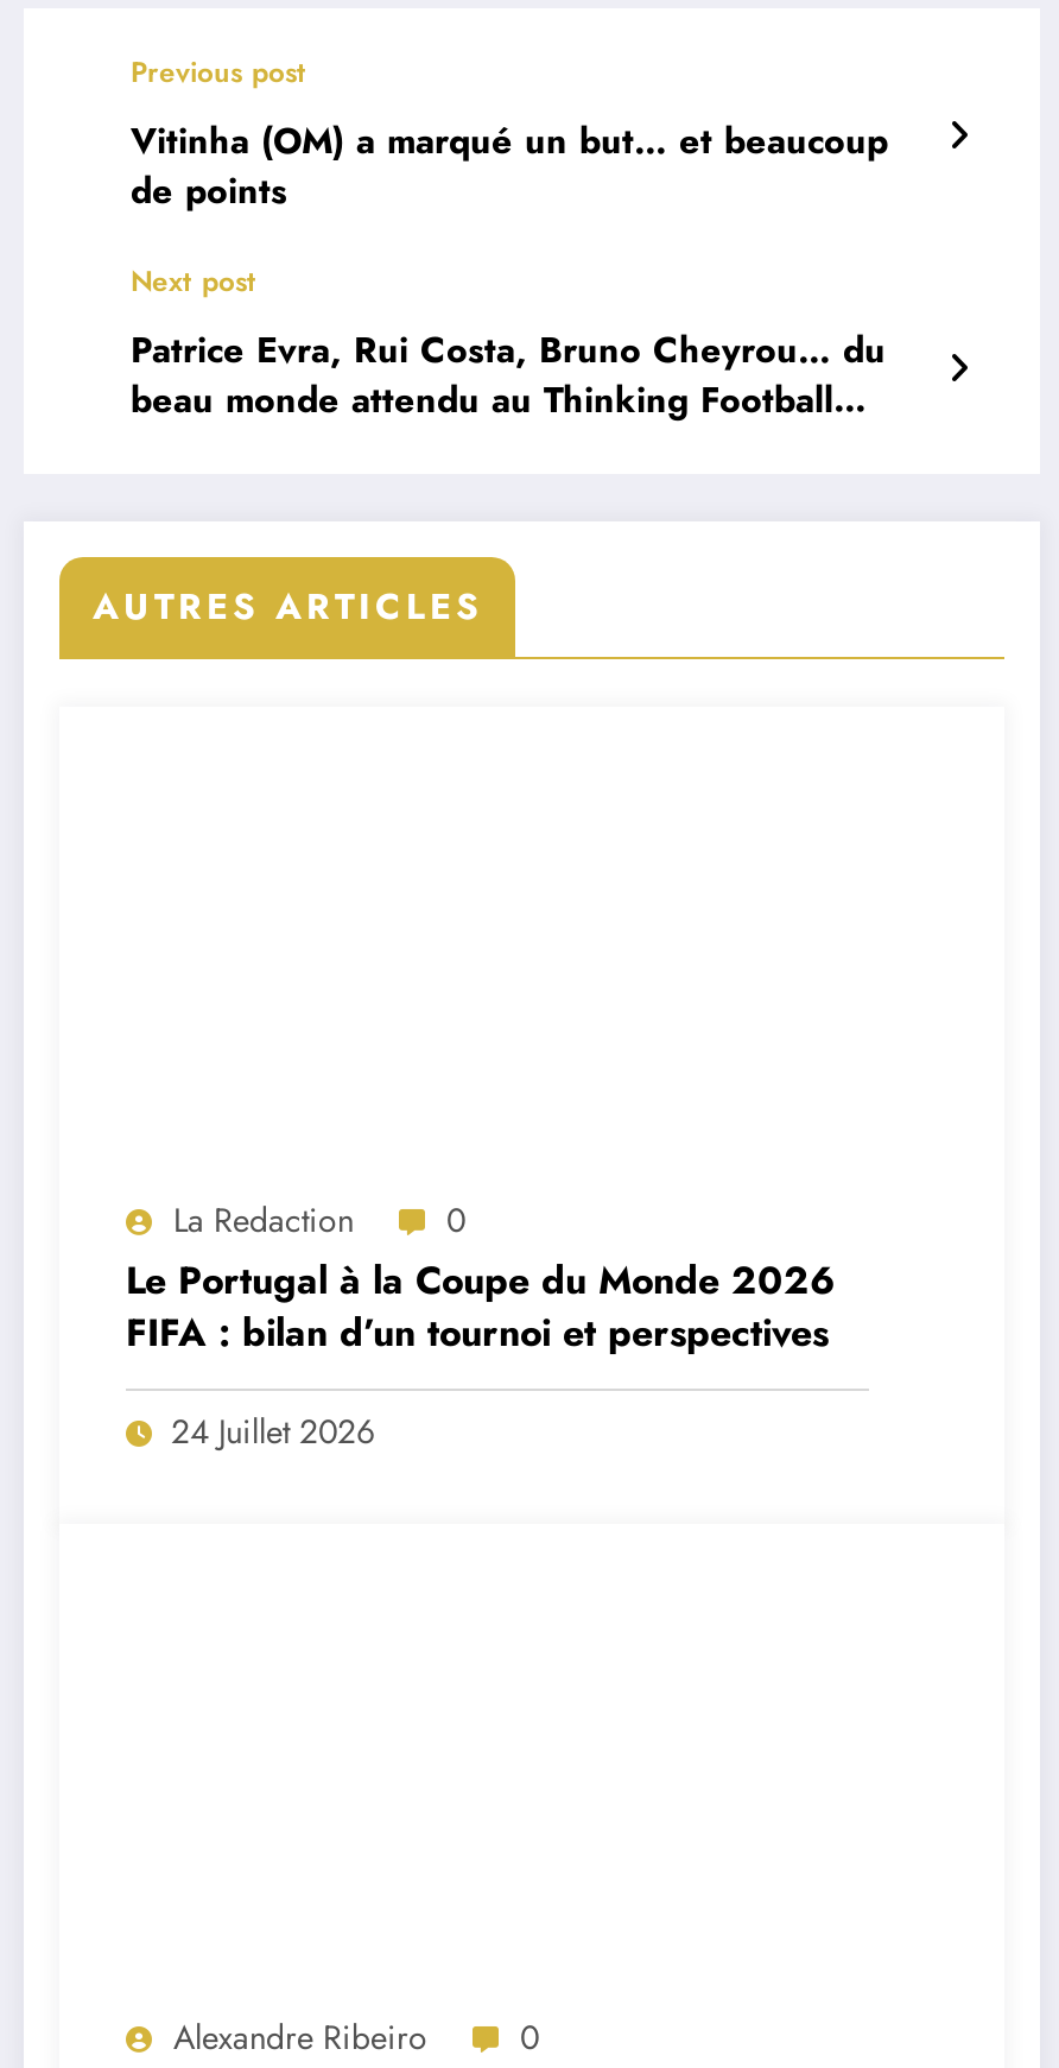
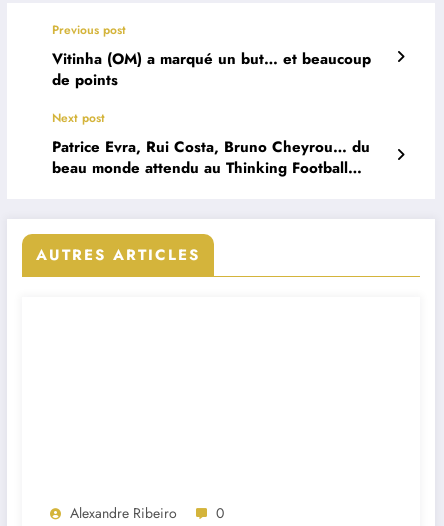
[126,1195,836,1454] La Redaction | 0 | Le Portugal à la Coupe du Monde 2026 | FIFA : bilan d’un tournoi et perspectives | 24 Juillet 2026 -> none

